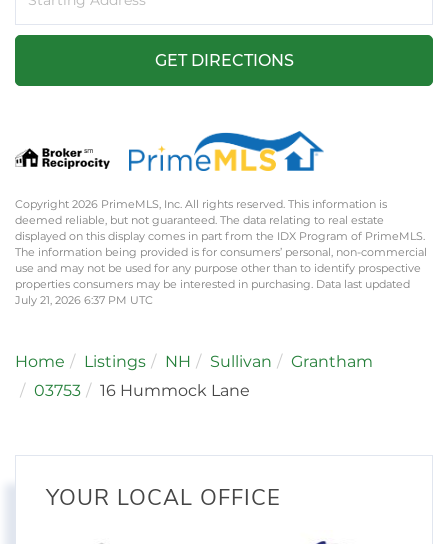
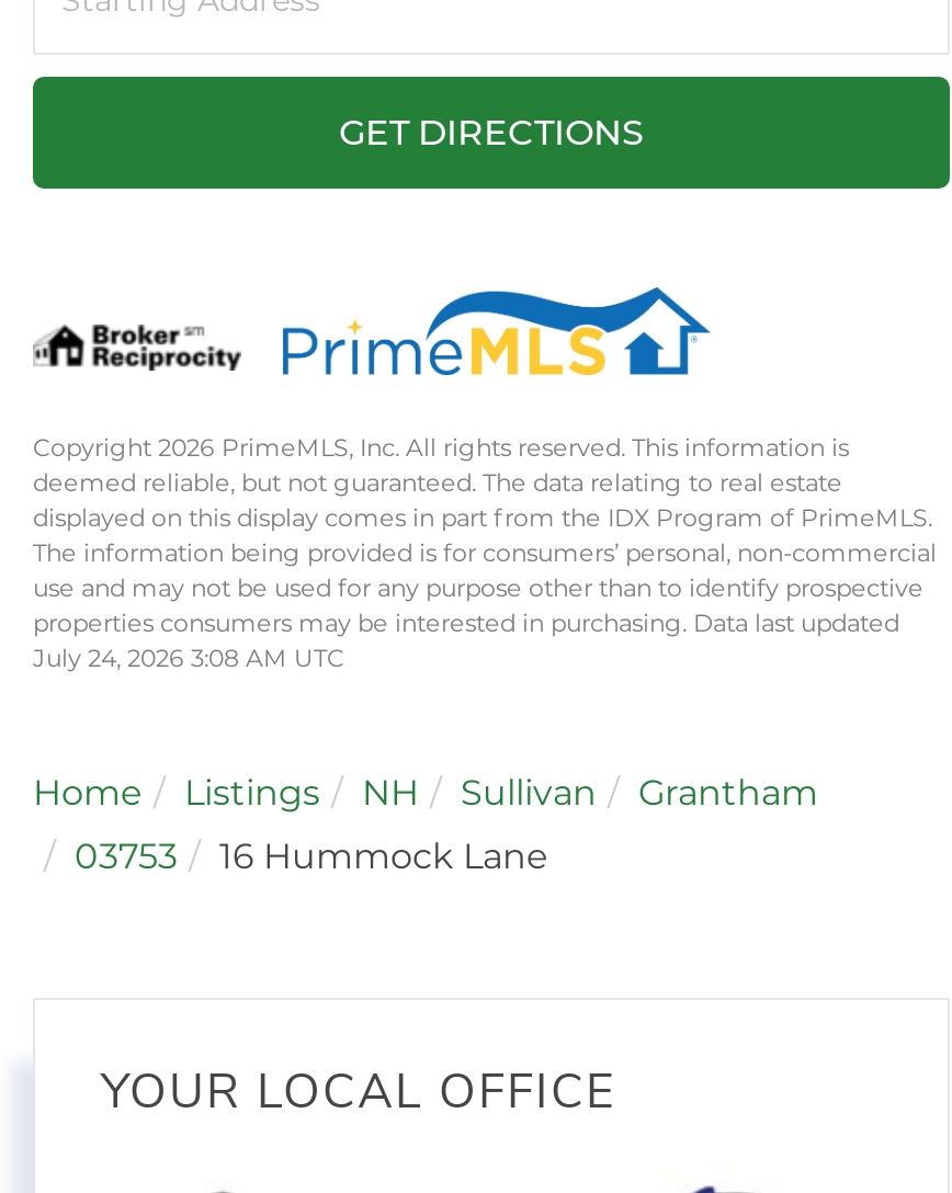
[15,293,153,307] July 21, 2026 6:37 PM UTC -> [33,643,344,674] July 24, 2026 3:08 AM UTC

